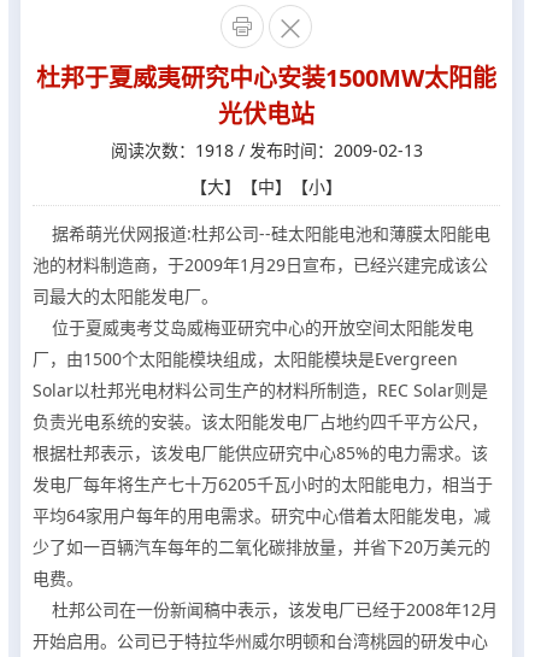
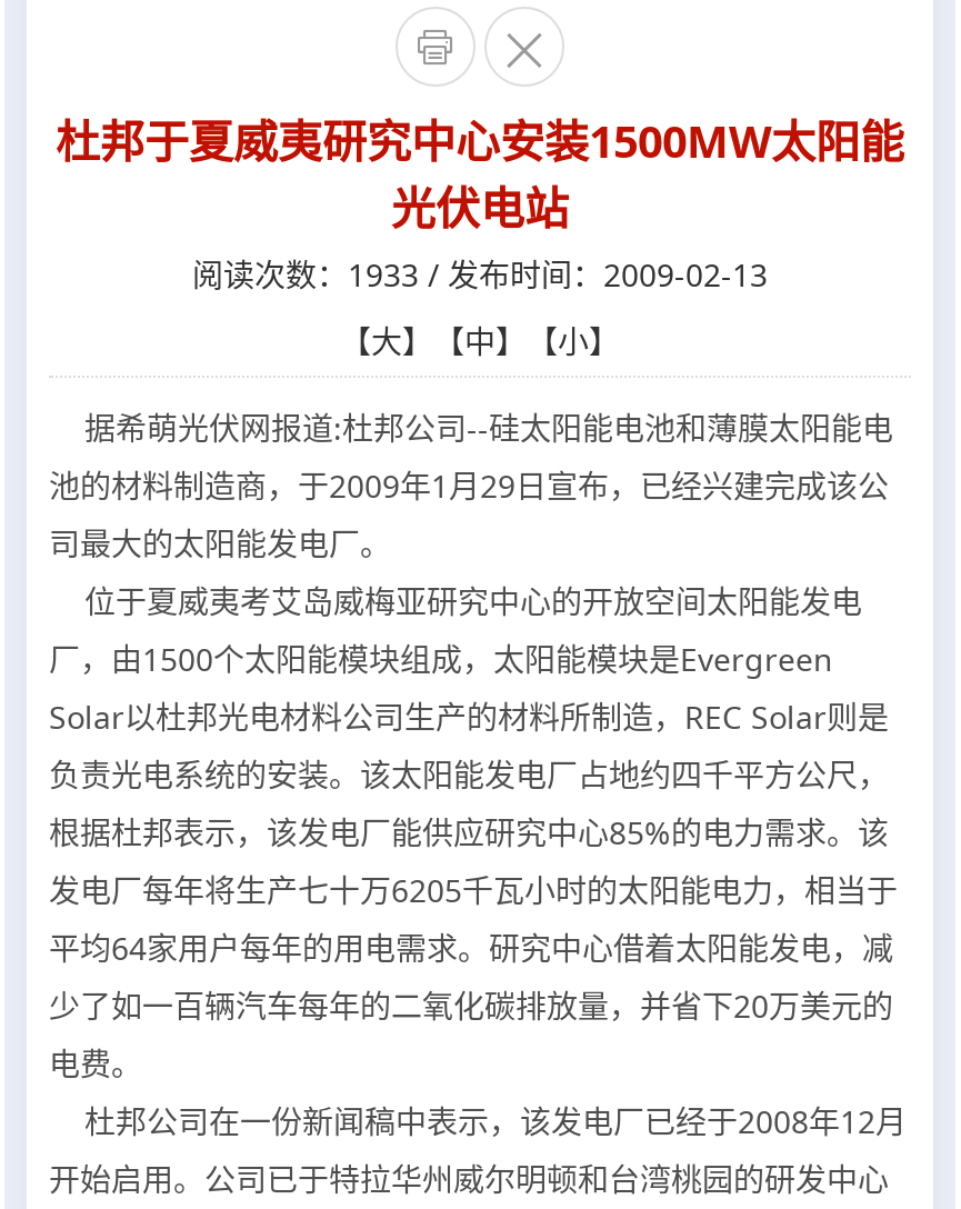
[110,139,422,162] 阅读次数：1918 / 发布时间：2009-02-13 -> [192,254,768,296] 阅读次数：1933 / 发布时间：2009-02-13

